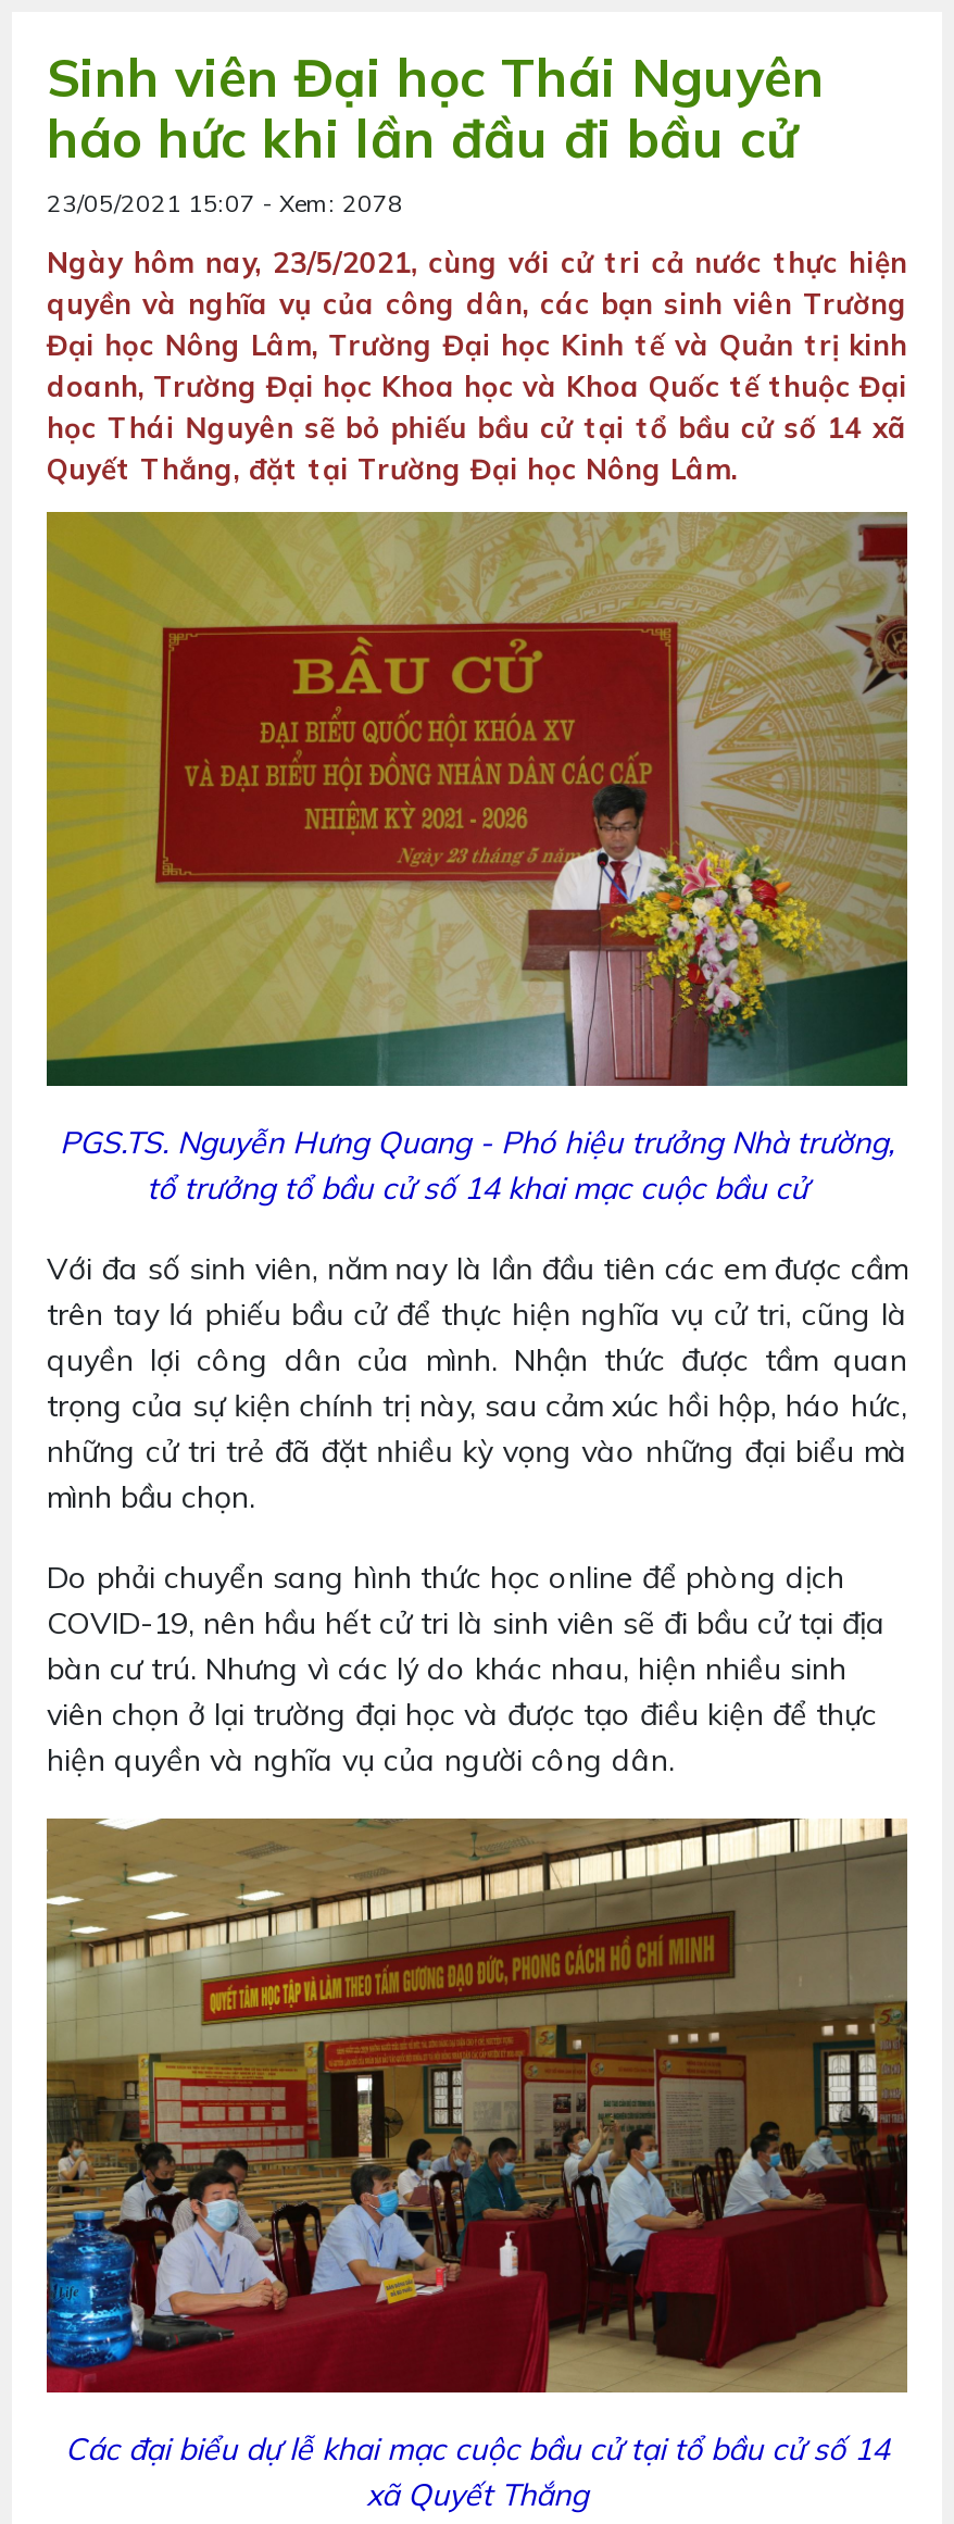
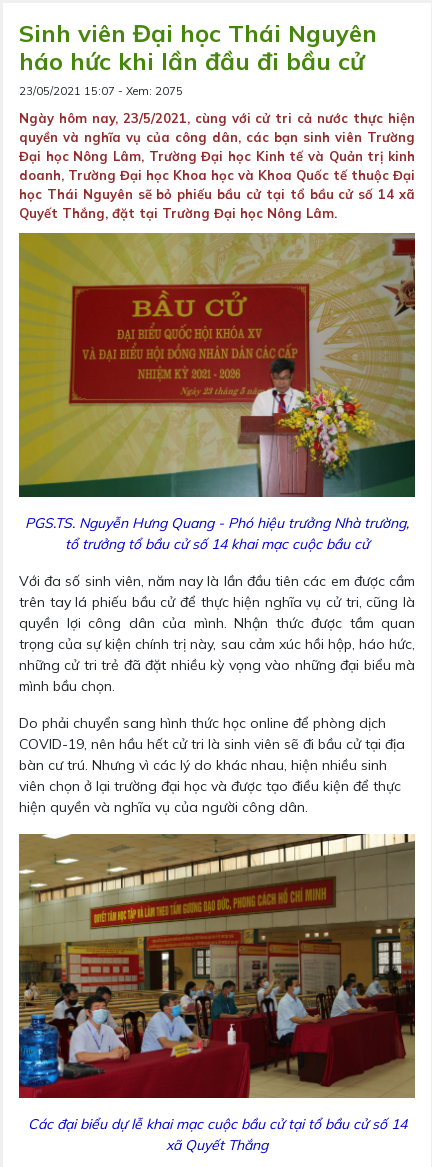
[47,188,403,218] 23/05/2021 15:07 - Xem: 2078 -> [19,84,183,98] 23/05/2021 15:07 - Xem: 2075

